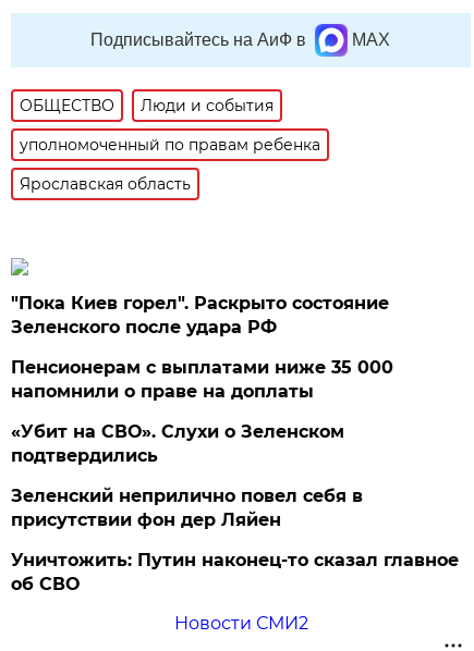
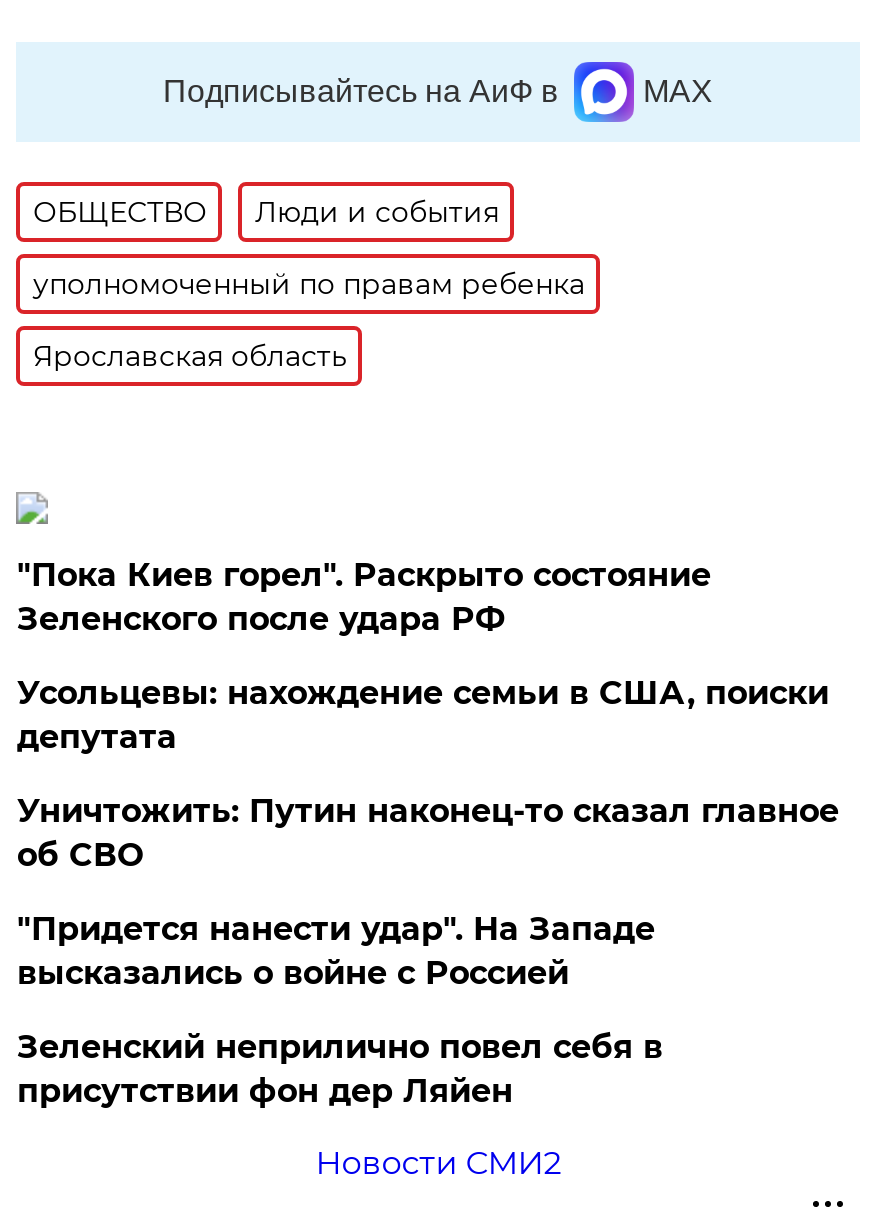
[11,357,394,466] Пенсионерам с выплатами ниже 35 000 | напомнили о праве на доплаты | «Убит на СВО». Слухи о Зеленском | подтвердились -> [17,674,829,992] Усольцевы: нахождение семьи в США, поиски | депутата | "Придется нанести удар". На Западе | высказались о войне с Россией
moved [11,485,363,530] -> [17,1028,663,1110]: Зеленский неприлично повел cебя в | присутствии фон дер Ляйен
moved [11,550,459,594] -> [17,792,839,874]: Уничтожить: Путин наконец-то сказал главное | об СВО

